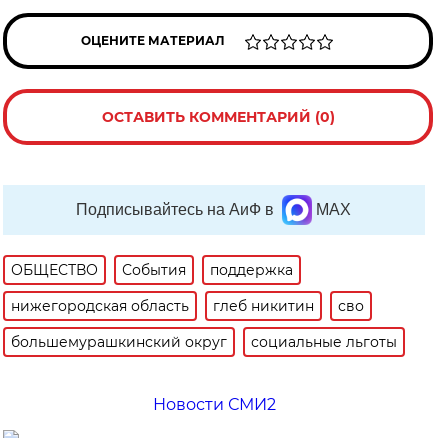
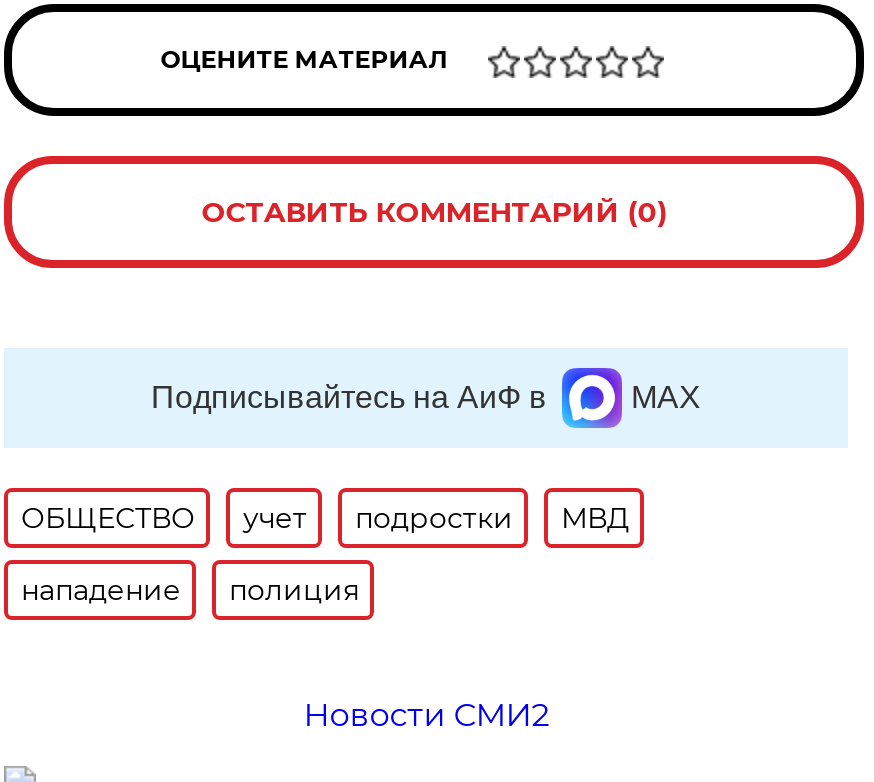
[11,261,397,351] События | поддержка | нижегородская область | глеб никитин | сво | большемурашкинский округ | социальные льготы -> [21,500,629,608] учет | подростки | МВД | нападение | полиция

